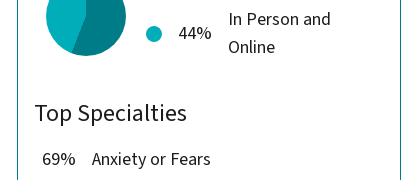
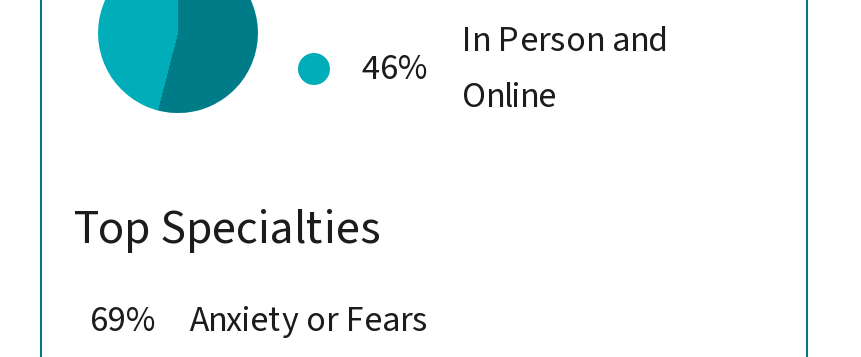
[178,21,212,46] 44% -> [362,43,430,93] 46%

